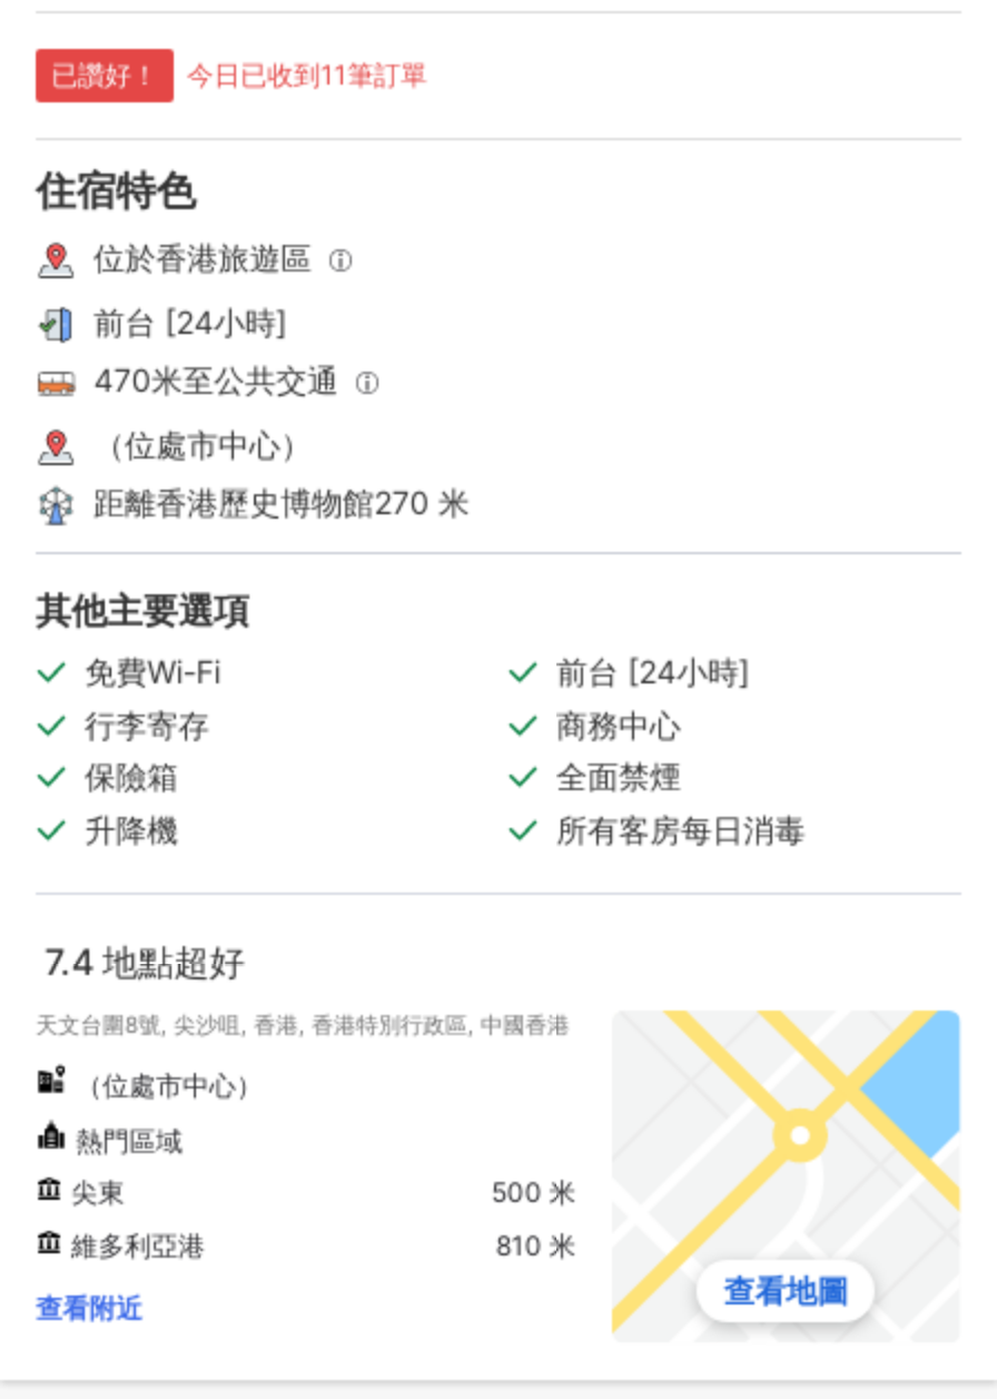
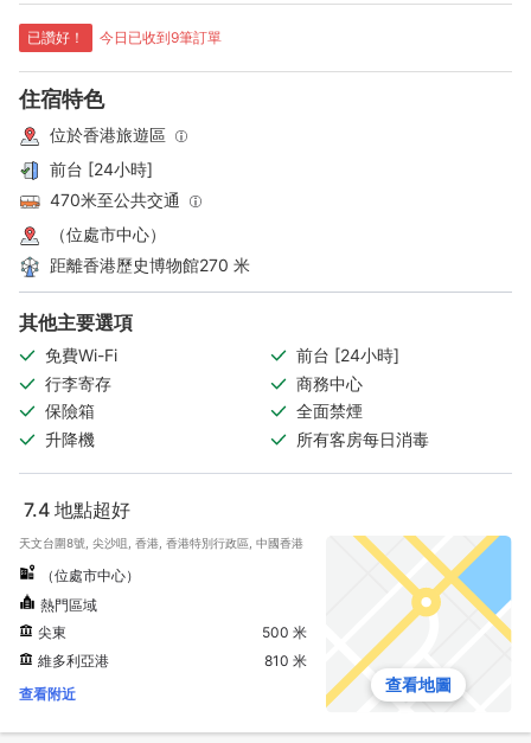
[187,58,427,91] 今日已收到11筆訂單 -> [100,28,222,46] 今日已收到9筆訂單

